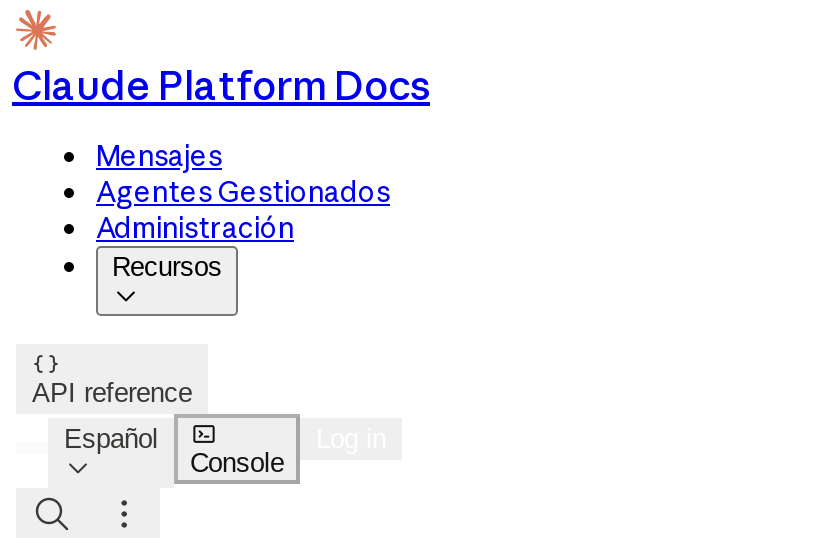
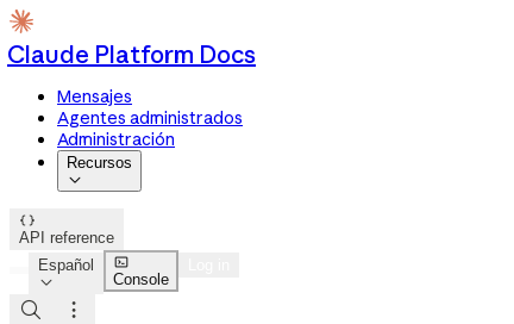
[96,174,390,210] Agentes Gestionados -> [57,107,243,129] Agentes administrados

